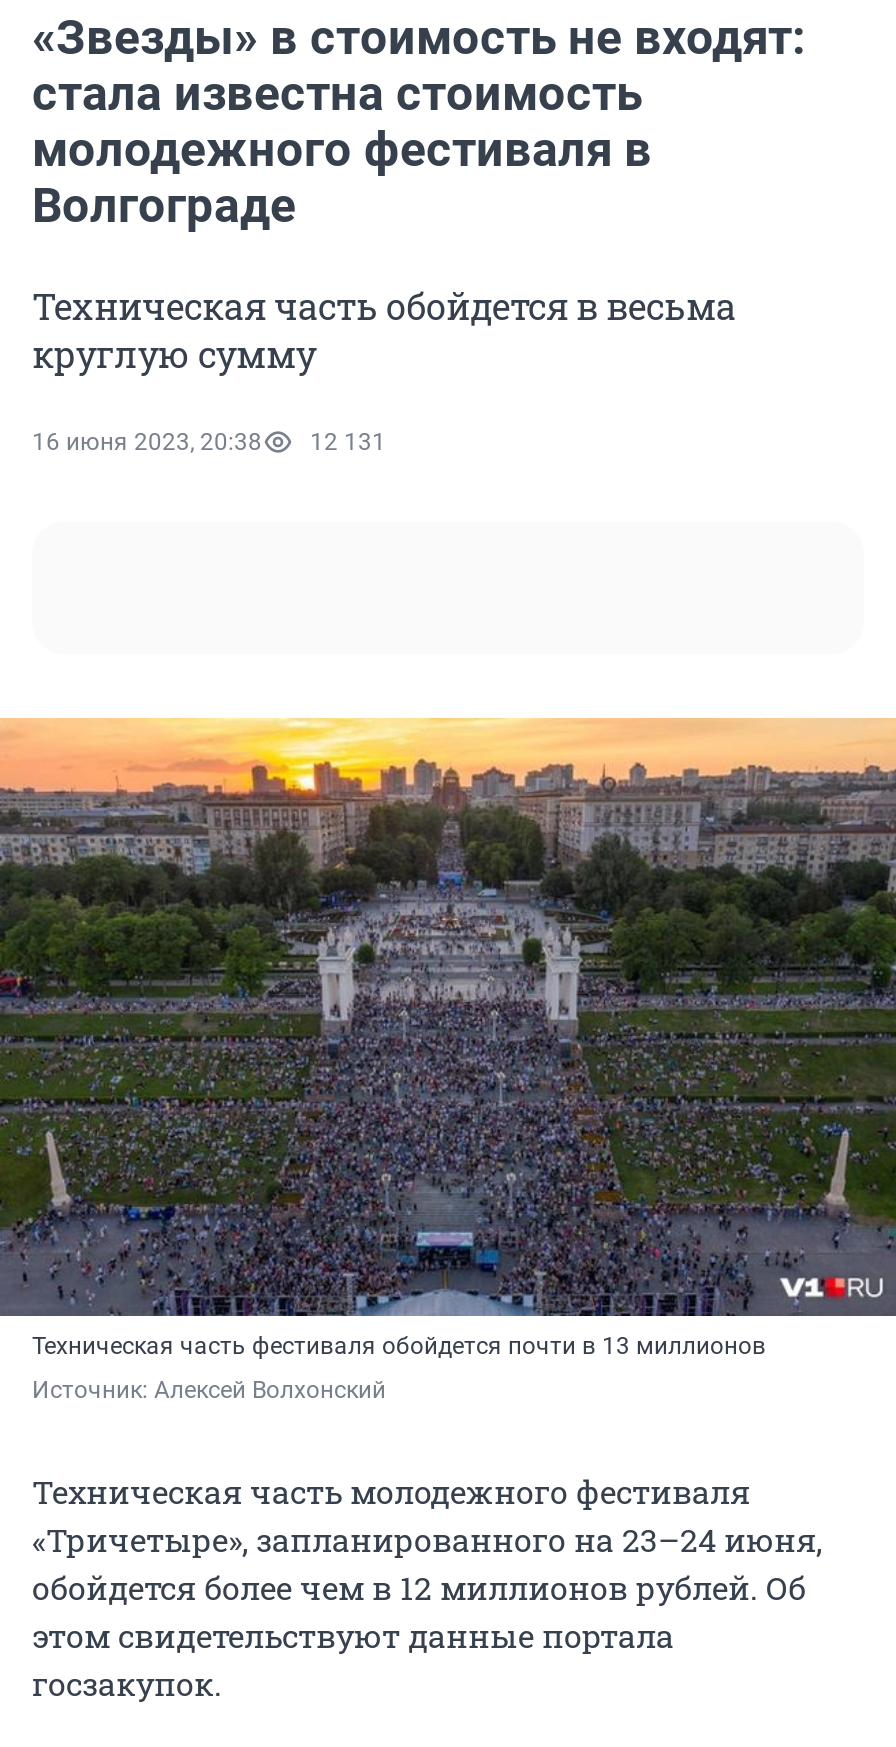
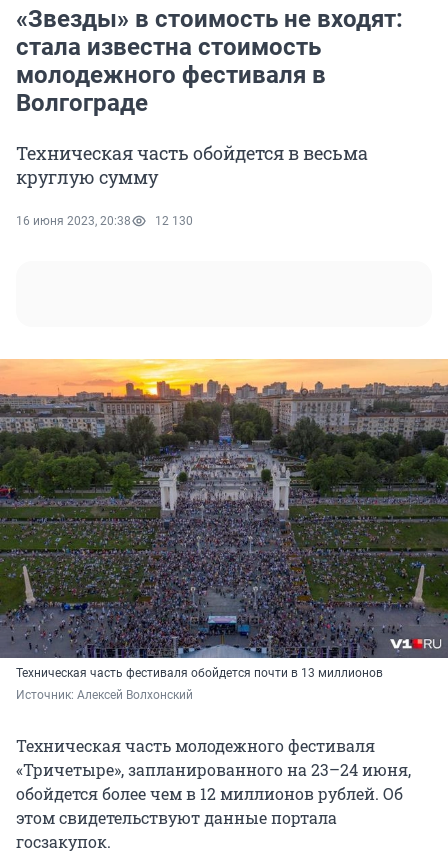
[32,428,386,456] 16 июня 2023, 20:38 12 131 -> [16,214,193,228] 16 июня 2023, 20:38 12 130

